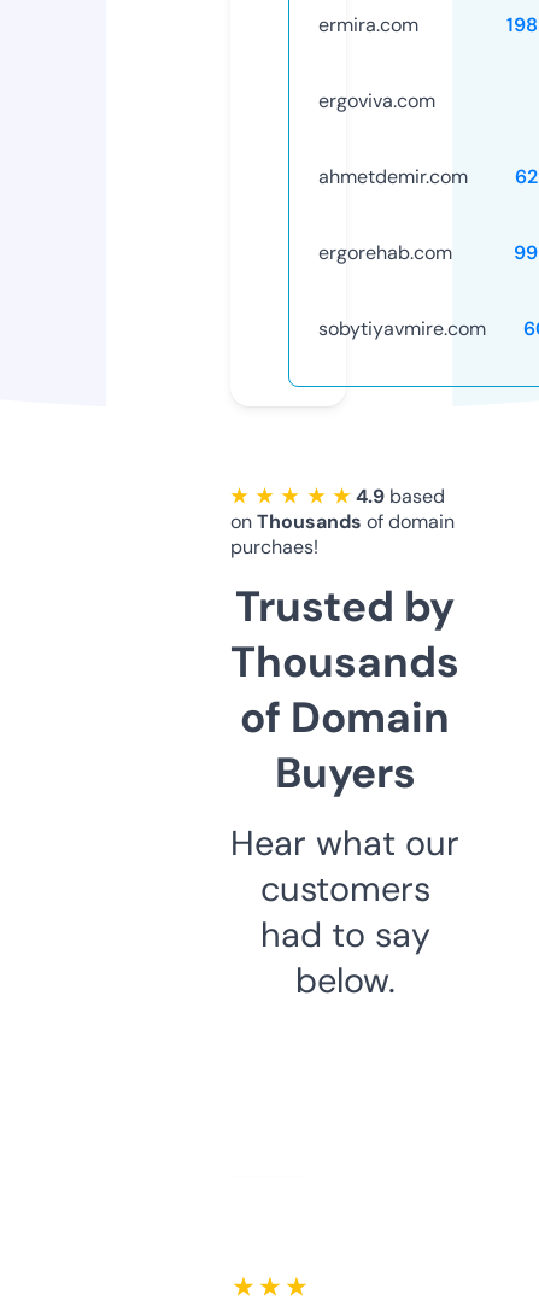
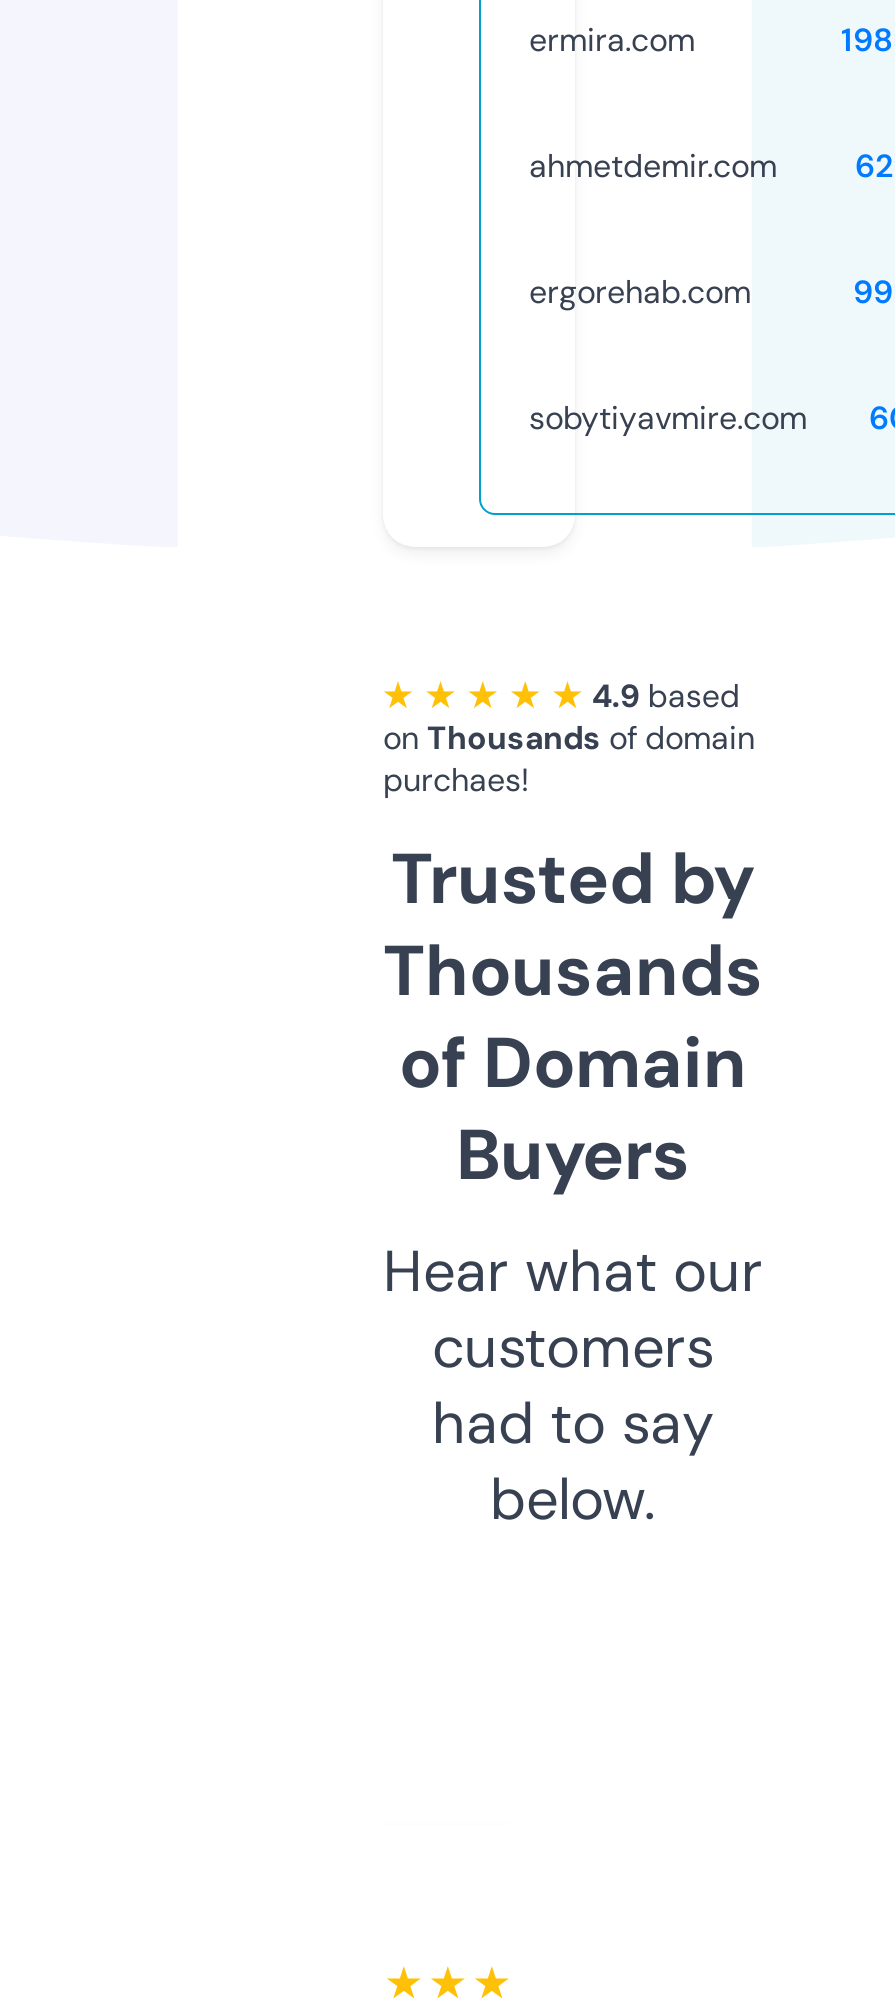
[318,88,435,113] ergoviva.com -> none

